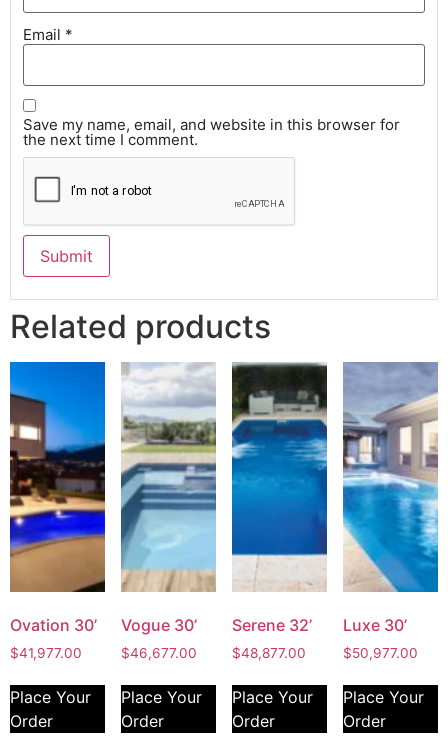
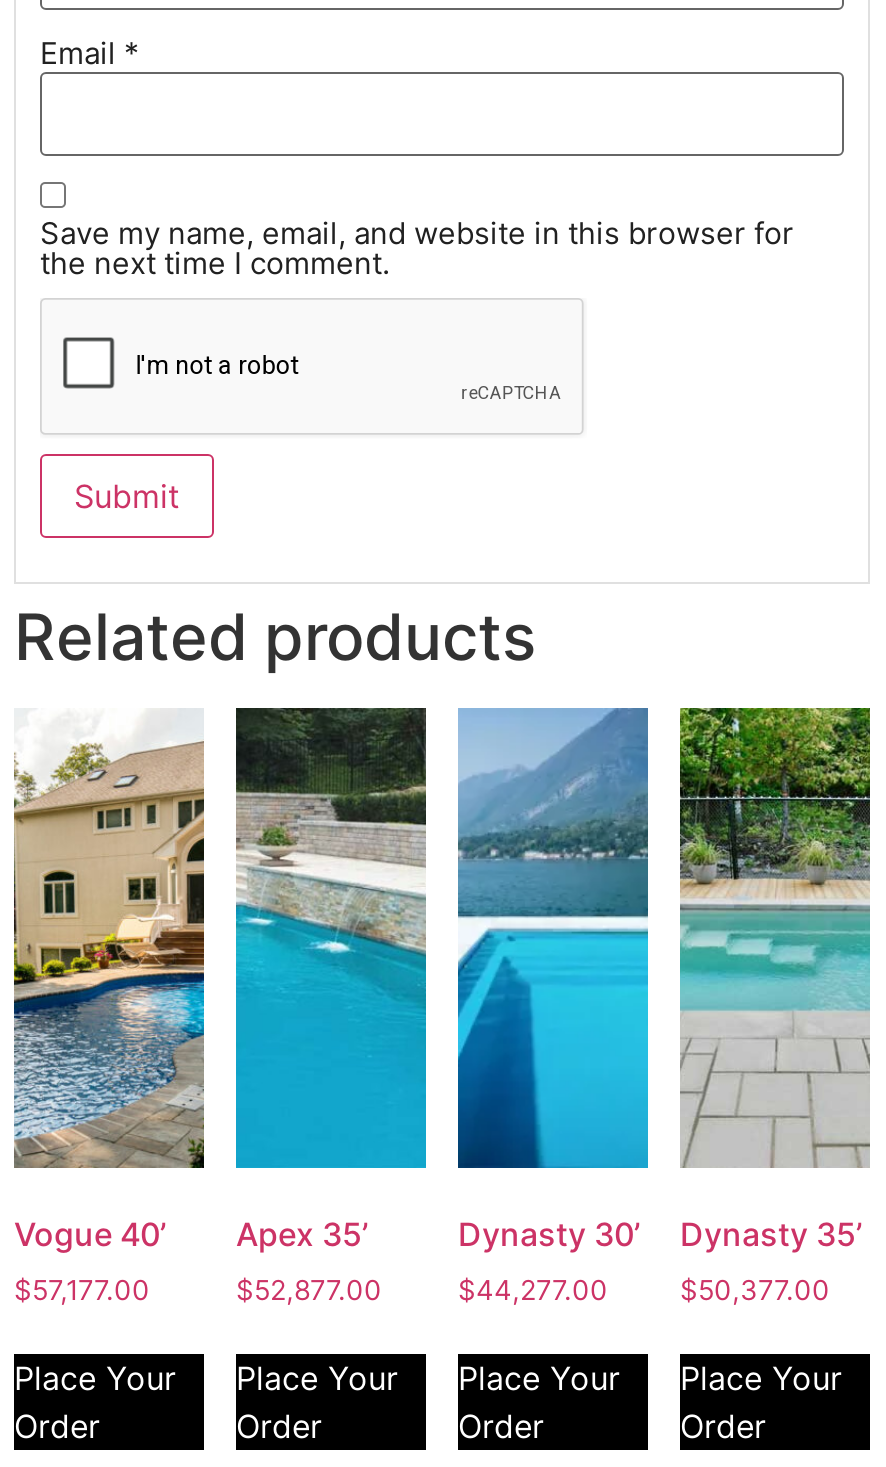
[9,361,106,634] [image] | Ovation 30’ -> [12,708,206,1253] [image] | Vogue 40’
[121,362,217,634] [image] | Vogue 30’ -> [234,706,428,1253] [image] | Apex 35’
[231,362,328,634] [image] | Serene 32’ -> [456,708,650,1253] [image] | Dynasty 30’
[342,361,439,634] [image] | Luxe 30’ -> [678,706,872,1253] [image] | Dynasty 35’
[10,644,82,660] $41,977.00 -> [14,1273,150,1305] $57,177.00
[121,644,197,660] $46,677.00 -> [236,1273,382,1305] $52,877.00
[232,644,306,660] $48,877.00 -> [458,1273,608,1305] $44,277.00
[343,644,418,660] $50,977.00 -> [680,1273,830,1305] $50,377.00

